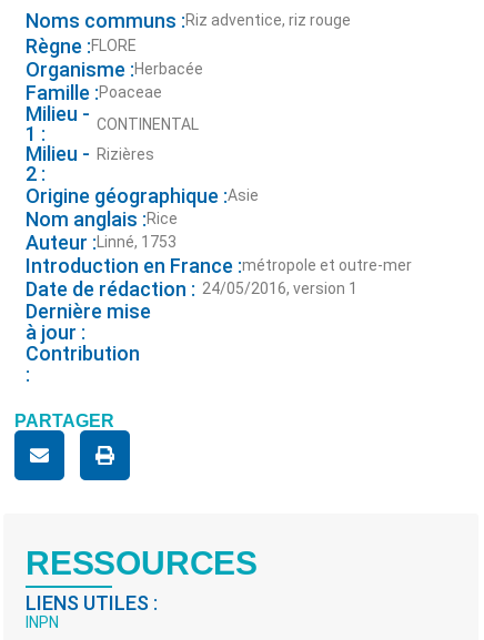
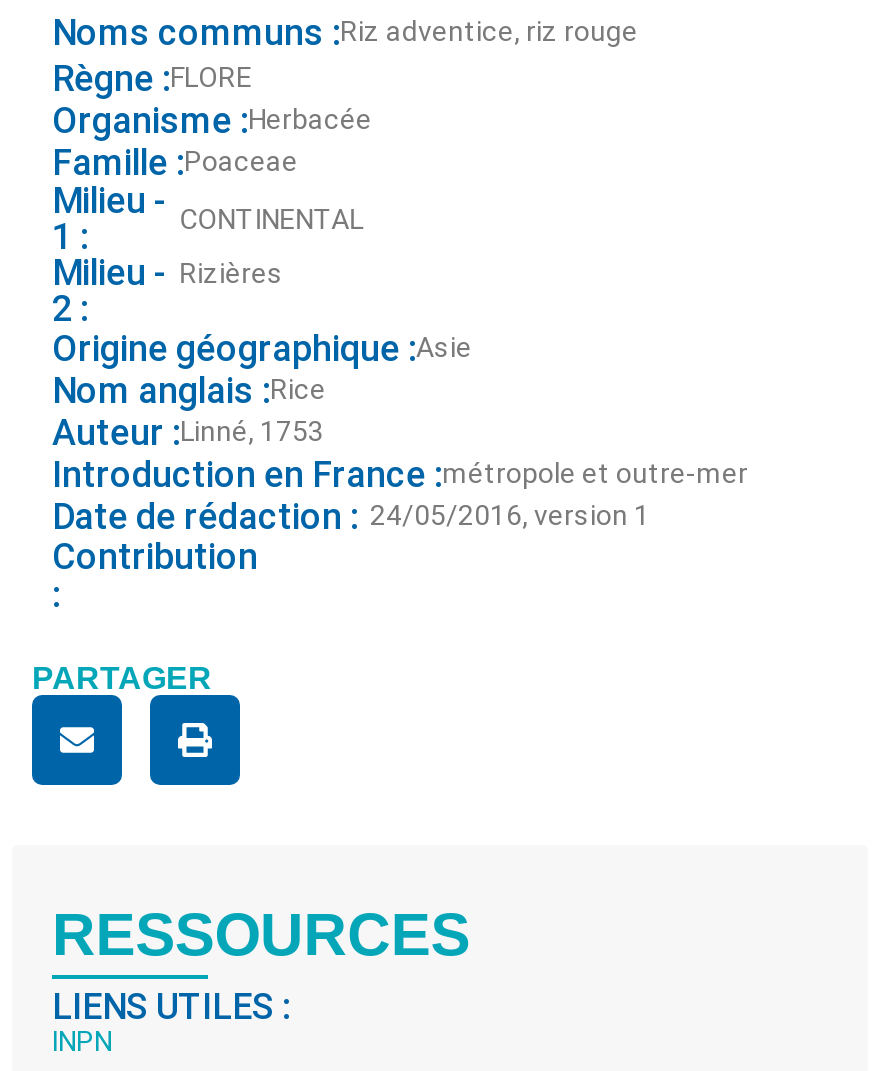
[26,299,151,344] Dernière mise | à jour : -> none

